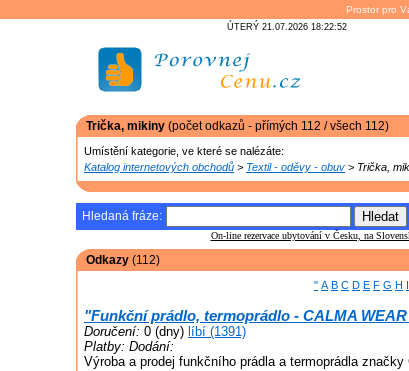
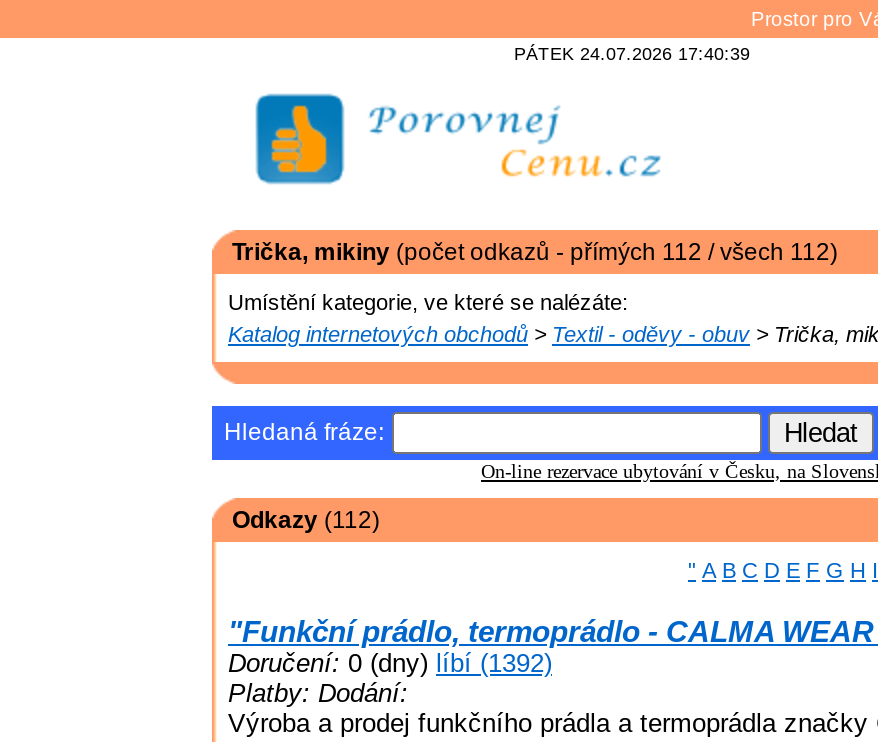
[227,22,347,32] ÚTERÝ 21.07.2026 18:22:52 -> [514,44,750,64] PÁTEK 24.07.2026 17:40:39
[84,324,246,339] Doručení: 0 (dny) líbí (1391) -> [228,648,552,678] Doručení: 0 (dny) líbí (1392)

